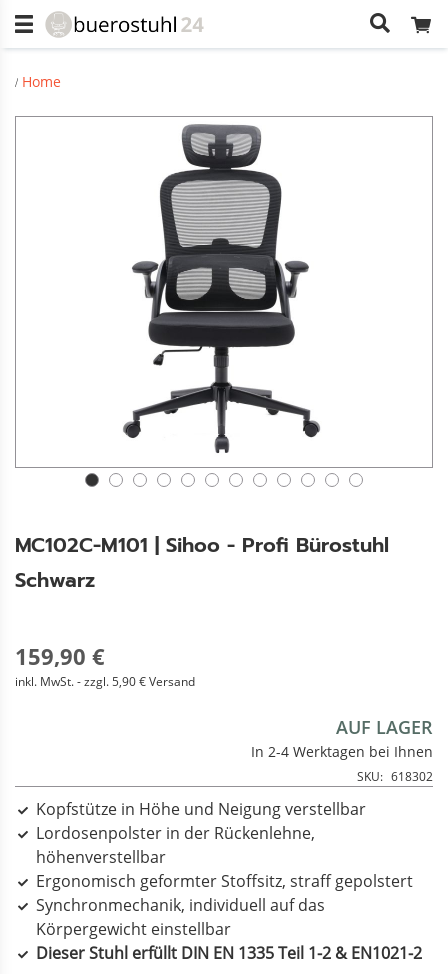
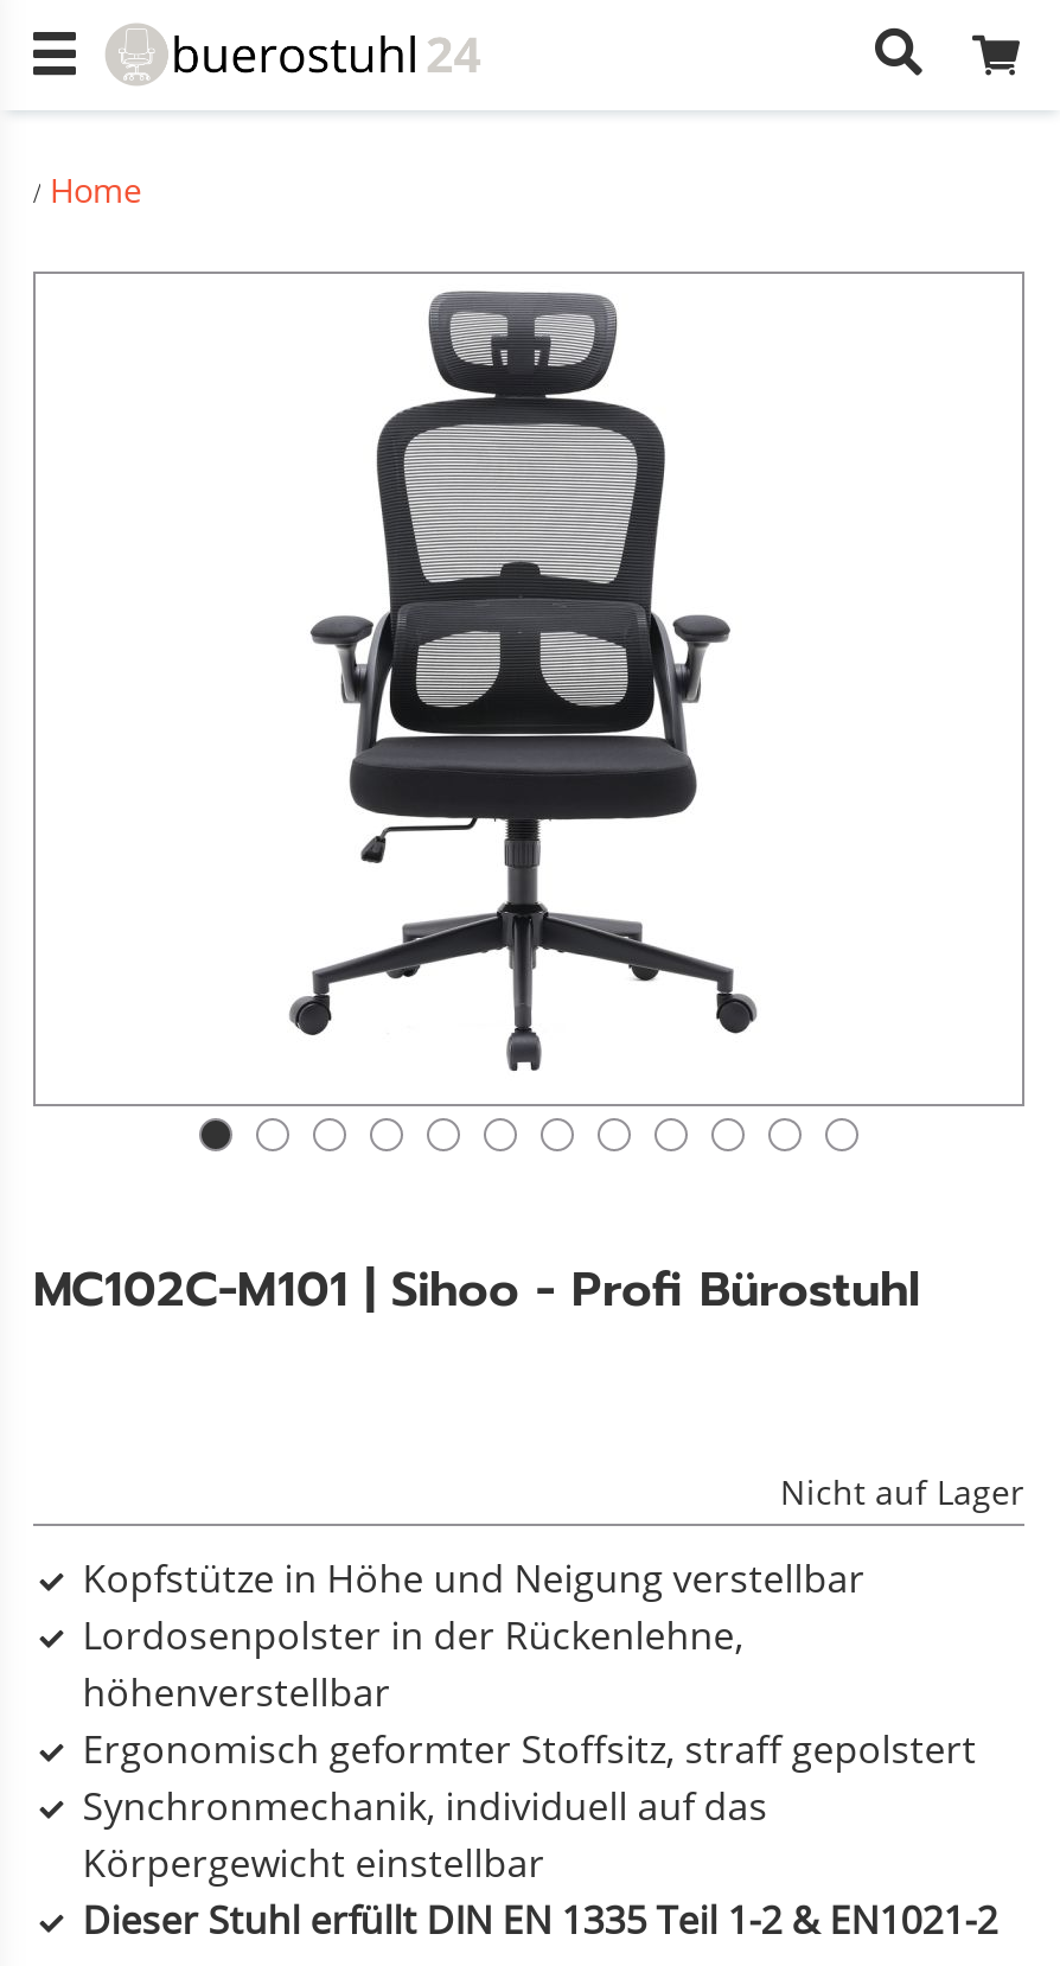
[15,565,433,785] Schwarz | 159,90 € | inkl. MwSt. - zzgl. 5,90 € Versand | AUF LAGER | In 2-4 Werktagen bei Ihnen | SKU | 618302 -> [780,1470,1024,1515] Nicht auf Lager

